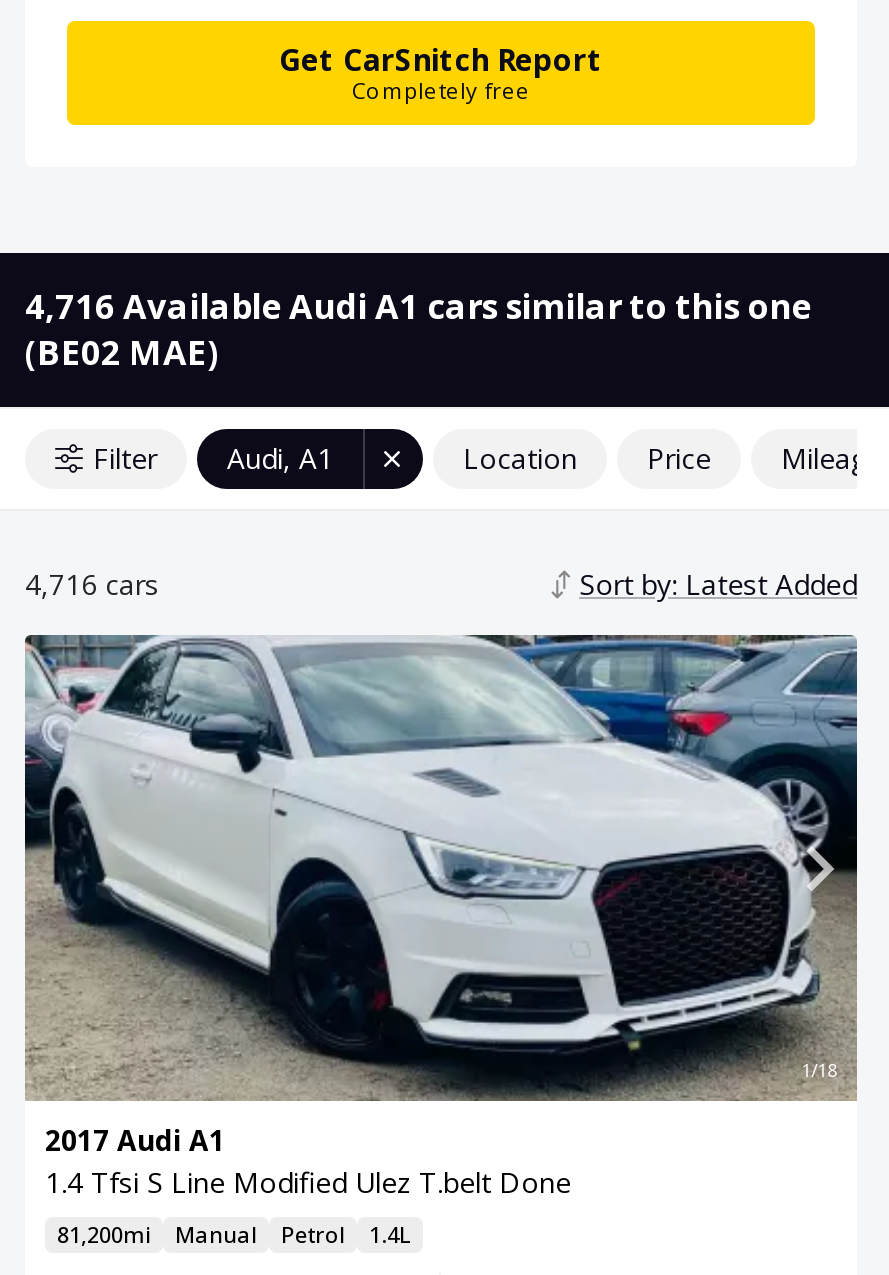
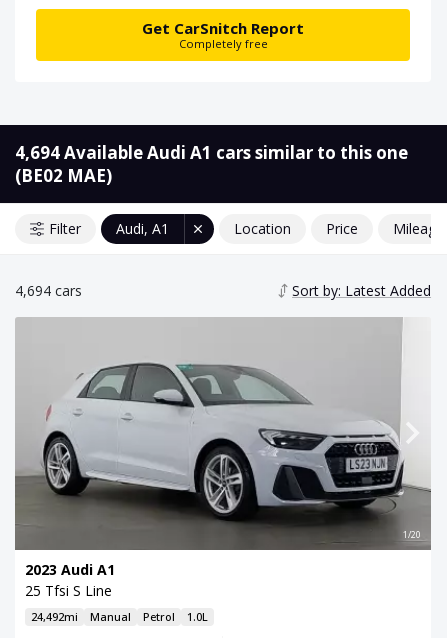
[25,284,811,330] 4,716 Available Audi A1 cars similar to this one -> [15,141,408,164] 4,694 Available Audi A1 cars similar to this one
[25,564,159,602] 4,716 cars -> [15,281,82,300] 4,694 cars
[23,634,859,1102] [image] | 1/18 -> [15,317,431,550] [image] | 1/20
[45,1121,571,1201] 2017 Audi A1 | 1.4 Tfsi S Line Modified Ulez T.belt Done -> [25,560,115,600] 2023 Audi A1 | 25 Tfsi S Line
[57,1219,151,1249] 81,200mi -> [31,609,78,624] 24,492mi
[369,1219,411,1249] 1.4L -> [187,609,208,624] 1.0L

